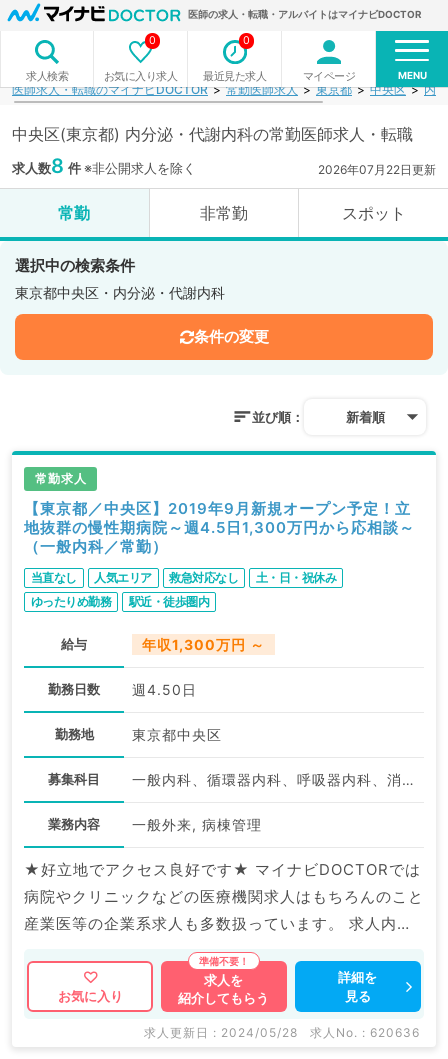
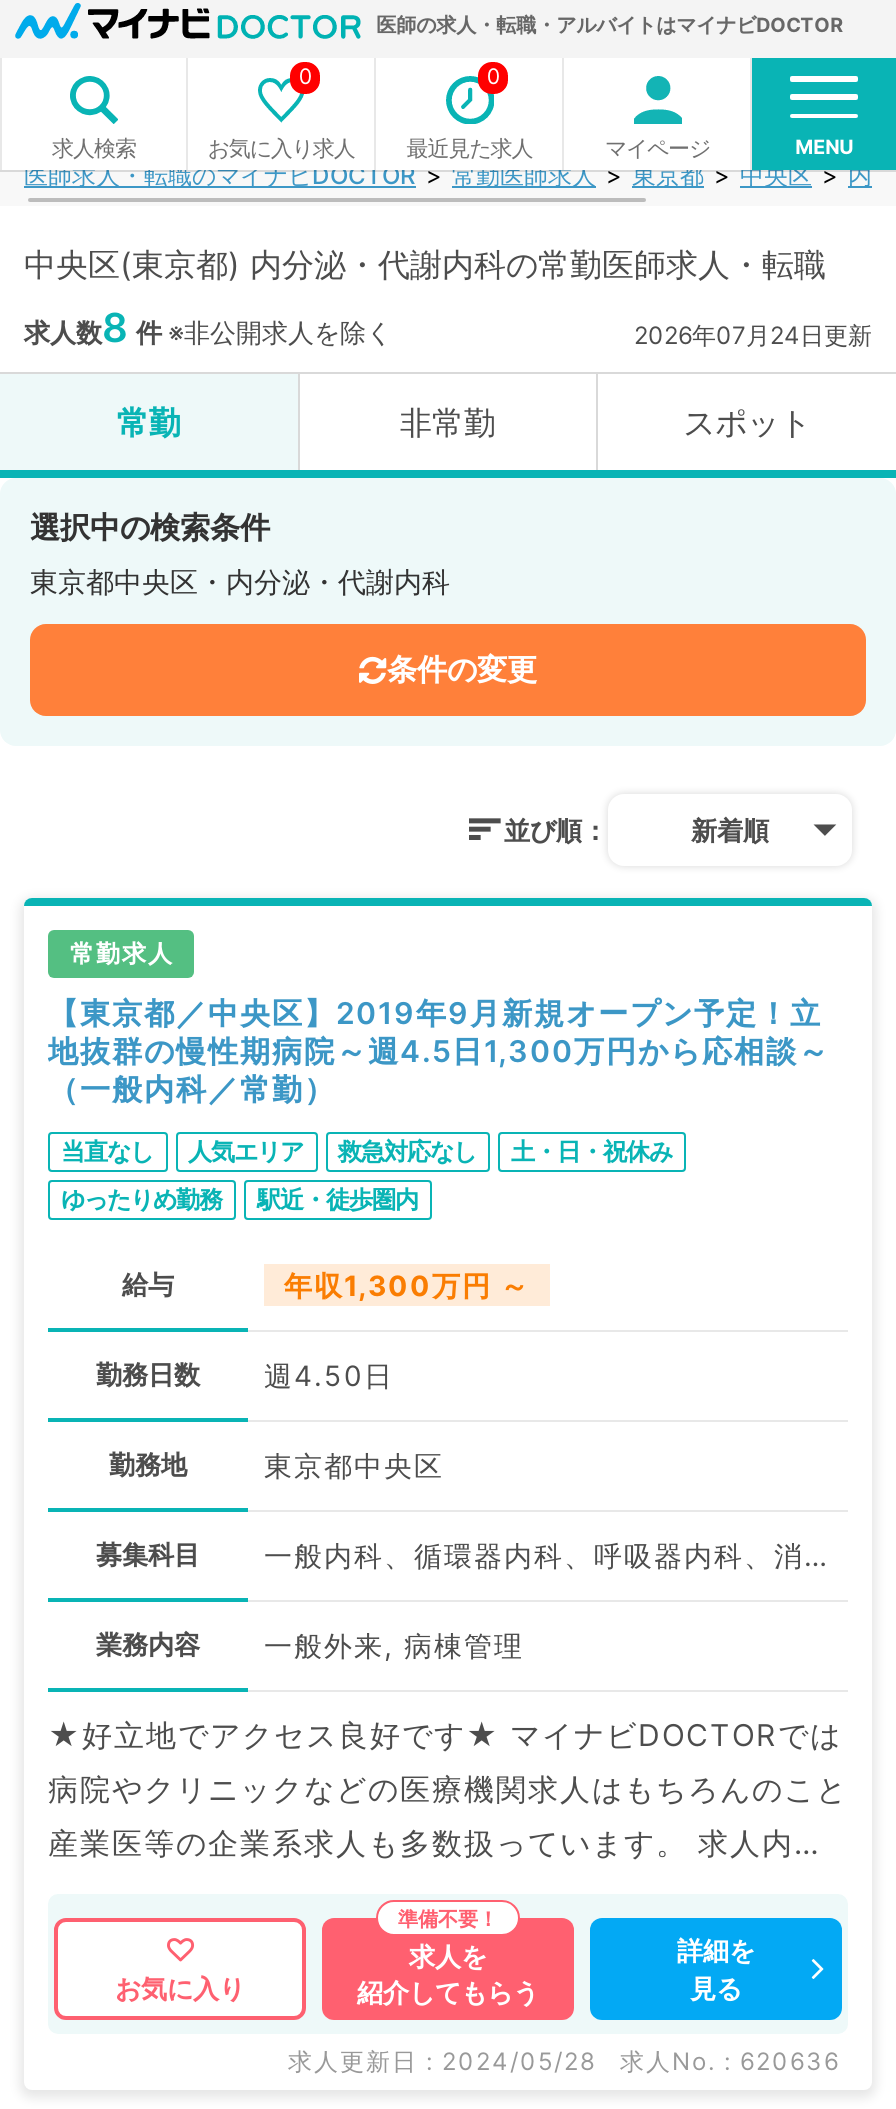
[318,162,436,177] 2026年07月22日更新 -> [634,320,872,350] 2026年07月24日更新

